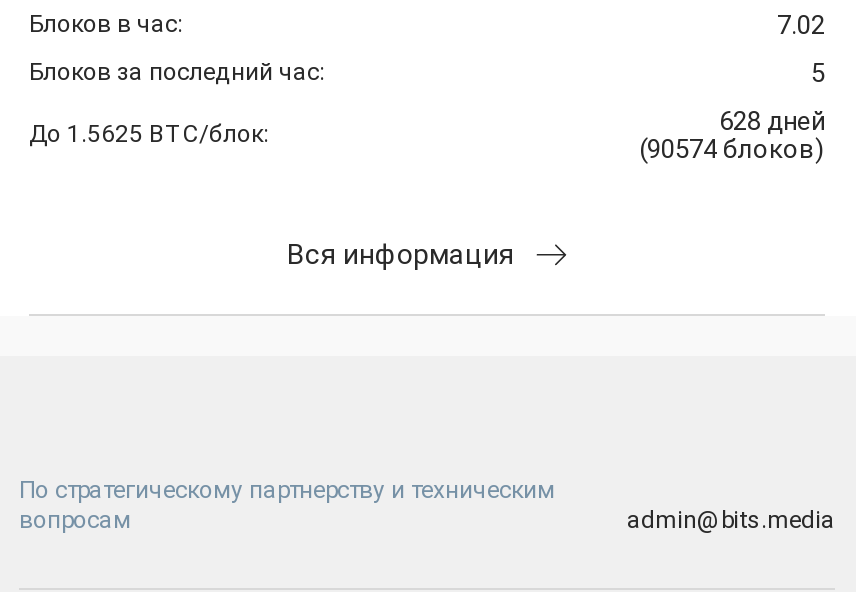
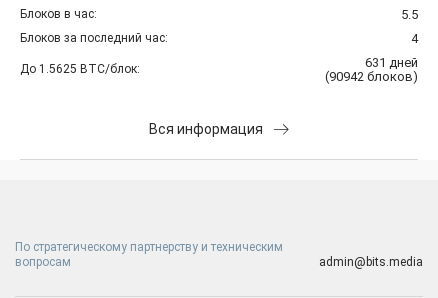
[777,10,825,40] 7.02 -> [401,7,418,22] 5.5
[811,58,825,88] 5 -> [411,31,418,46] 4
[719,106,825,136] 628 дней -> [365,55,418,70] 631 дней
[639,134,825,164] (90574 блоков) -> [325,69,418,84] (90942 блоков)

